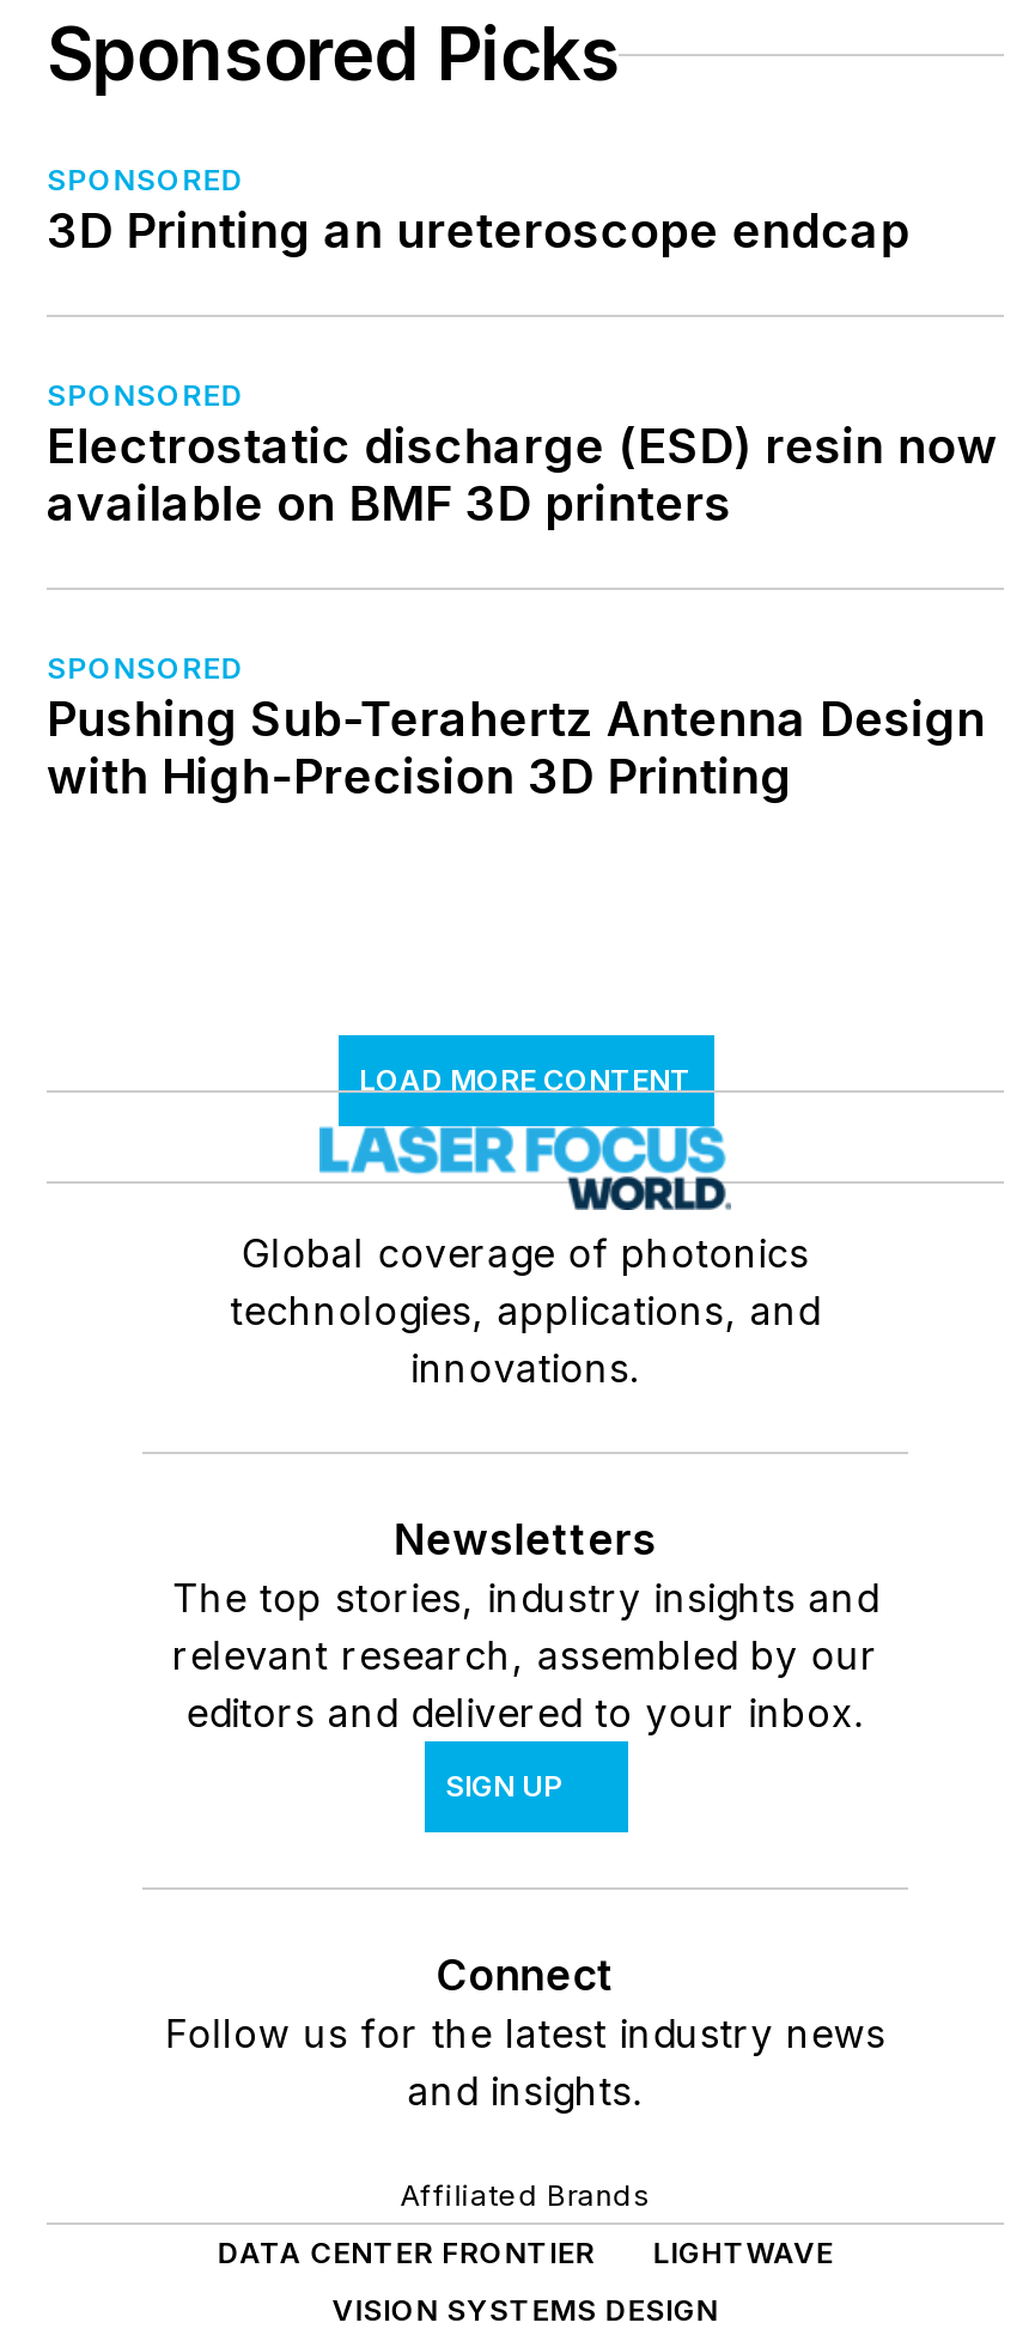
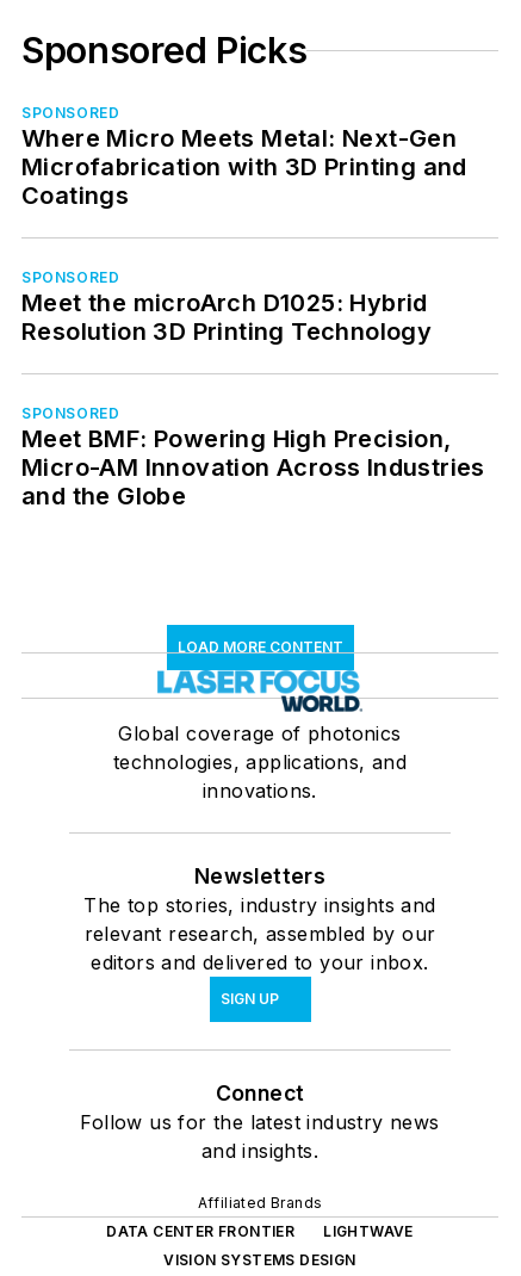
[47,203,910,261] 3D Printing an ureteroscope endcap -> [21,124,467,210] Where Micro Meets Metal: Next-Gen | Microfabrication with 3D Printing and | Coatings
[47,419,998,534] Electrostatic discharge (ESD) resin now | available on BMF 3D printers -> [21,289,432,346] Meet the microArch D1025: Hybrid | Resolution 3D Printing Technology
[47,692,990,806] Pushing Sub-Terahertz Antenna Design | with High-Precision 3D Printing -> [21,425,486,511] Meet BMF: Powering High Precision, | Micro-AM Innovation Across Industries | and the Globe

